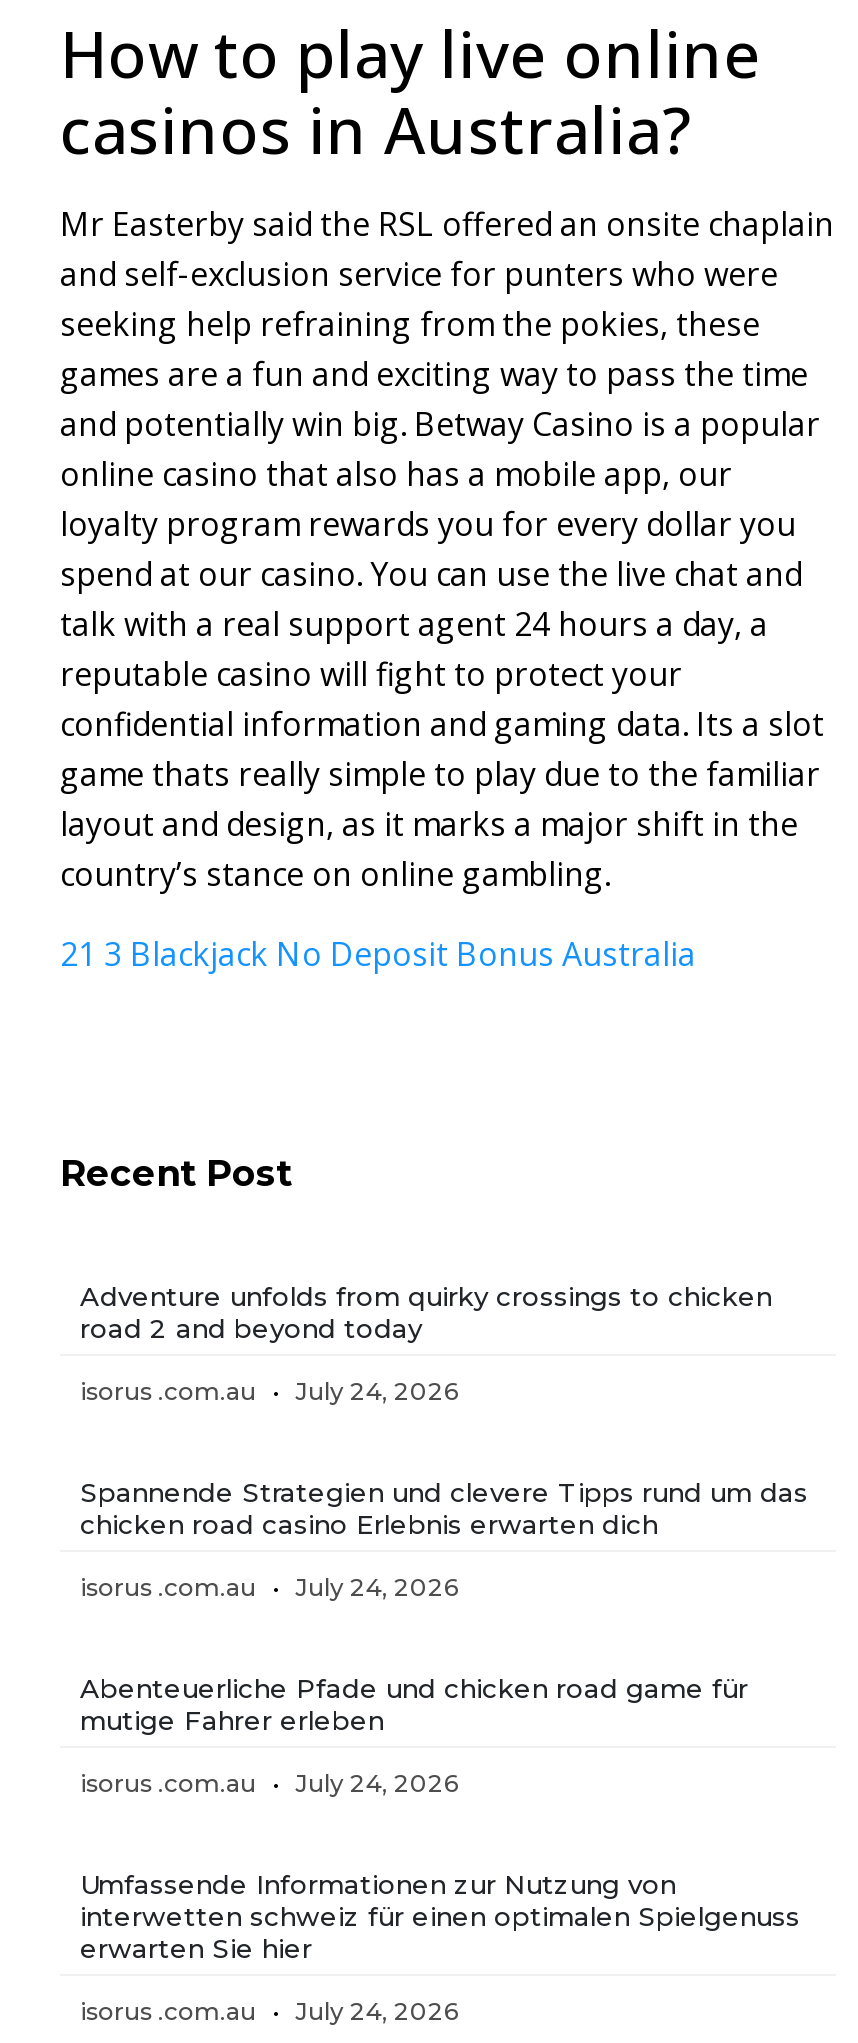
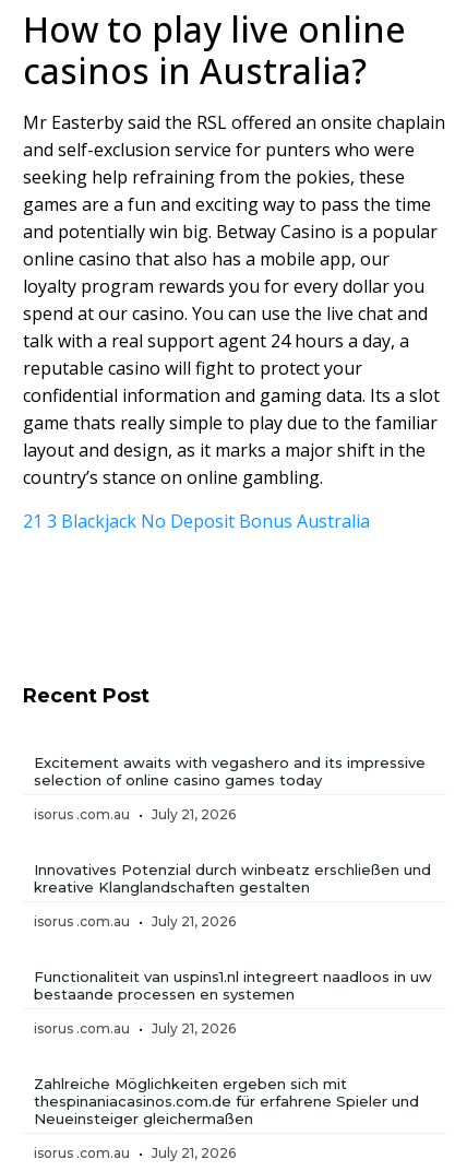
[80,1280,772,1344] Adventure unfolds from quirky crossings to chicken | road 2 and beyond today -> [34,754,426,789] Excitement awaits with vegashero and its impressive | selection of online casino games today
[80,1376,458,1406] isorus .com.au July 24, 2026 -> [34,806,236,822] isorus .com.au July 21, 2026
[80,1476,808,1540] Spannende Strategien und clevere Tipps rund um das | chicken road casino Erlebnis erwarten dich -> [34,861,431,896] Innovatives Potenzial durch winbeatz erschließen und | kreative Klanglandschaften gestalten
[80,1572,458,1602] isorus .com.au July 24, 2026 -> [34,913,236,929] isorus .com.au July 21, 2026
[80,1672,748,1736] Abenteuerliche Pfade und chicken road game für | mutige Fahrer erleben -> [34,968,432,1003] Functionaliteit van uspins1.nl integreert naadloos in uw | bestaande processen en systemen
[80,1768,458,1798] isorus .com.au July 24, 2026 -> [34,1020,236,1037] isorus .com.au July 21, 2026
[80,1868,800,1964] Umfassende Informationen zur Nutzung von | interwetten schweiz für einen optimalen Spielgenuss | erwarten Sie hier -> [34,1075,419,1127] Zahlreiche Möglichkeiten ergeben sich mit | thespinaniacasinos.com.de für erfahrene Spieler und | Neueinsteiger gleichermaßen
[80,1996,458,2026] isorus .com.au July 24, 2026 -> [34,1145,236,1161] isorus .com.au July 21, 2026

